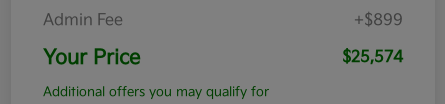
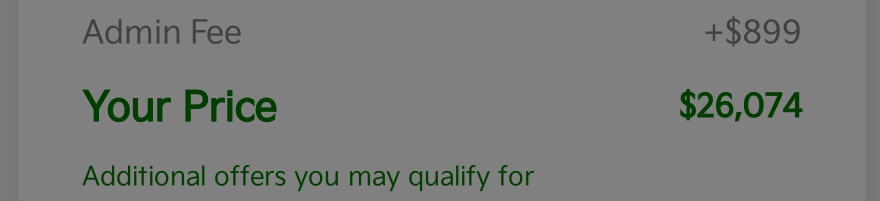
[342,48,403,67] $25,574 -> [678,89,802,127] $26,074

